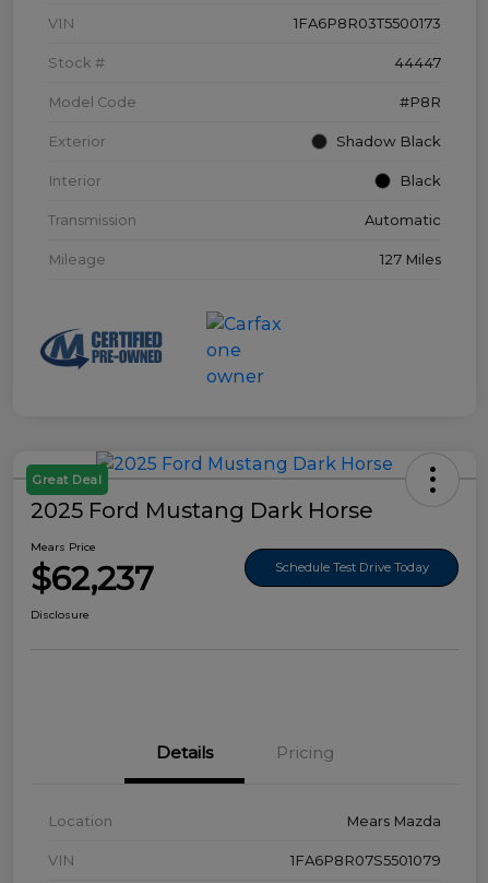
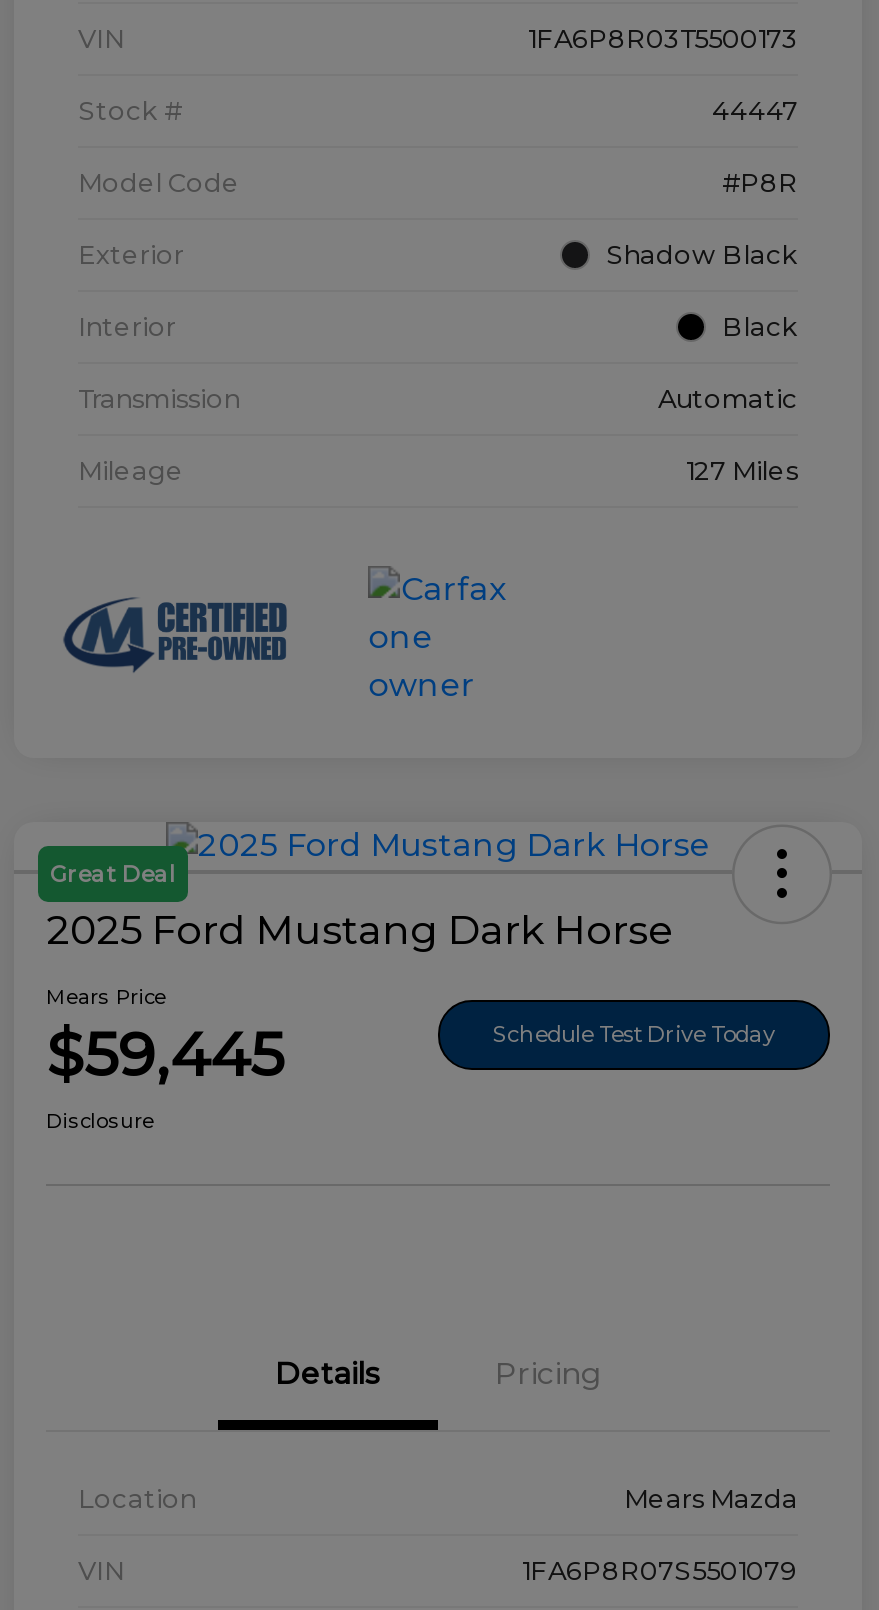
[31,558,154,599] $62,237 -> [46,1018,284,1092] $59,445

